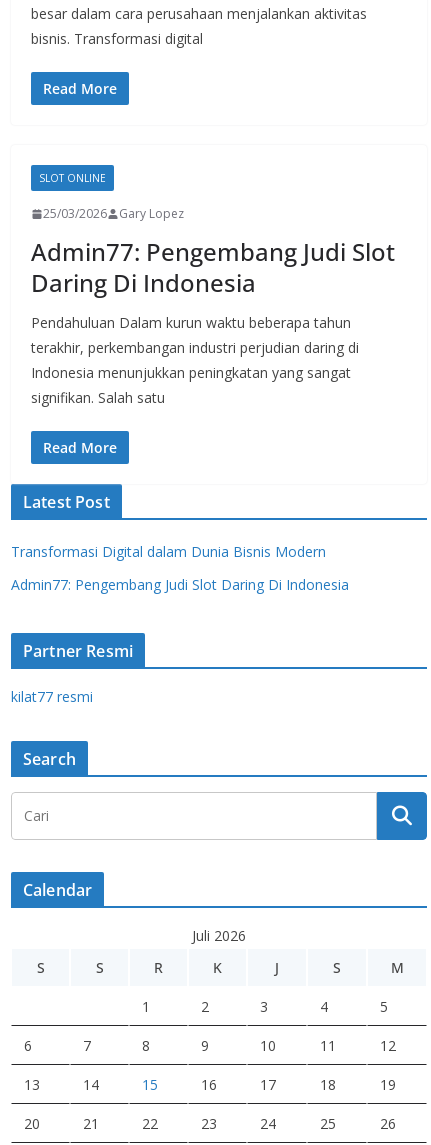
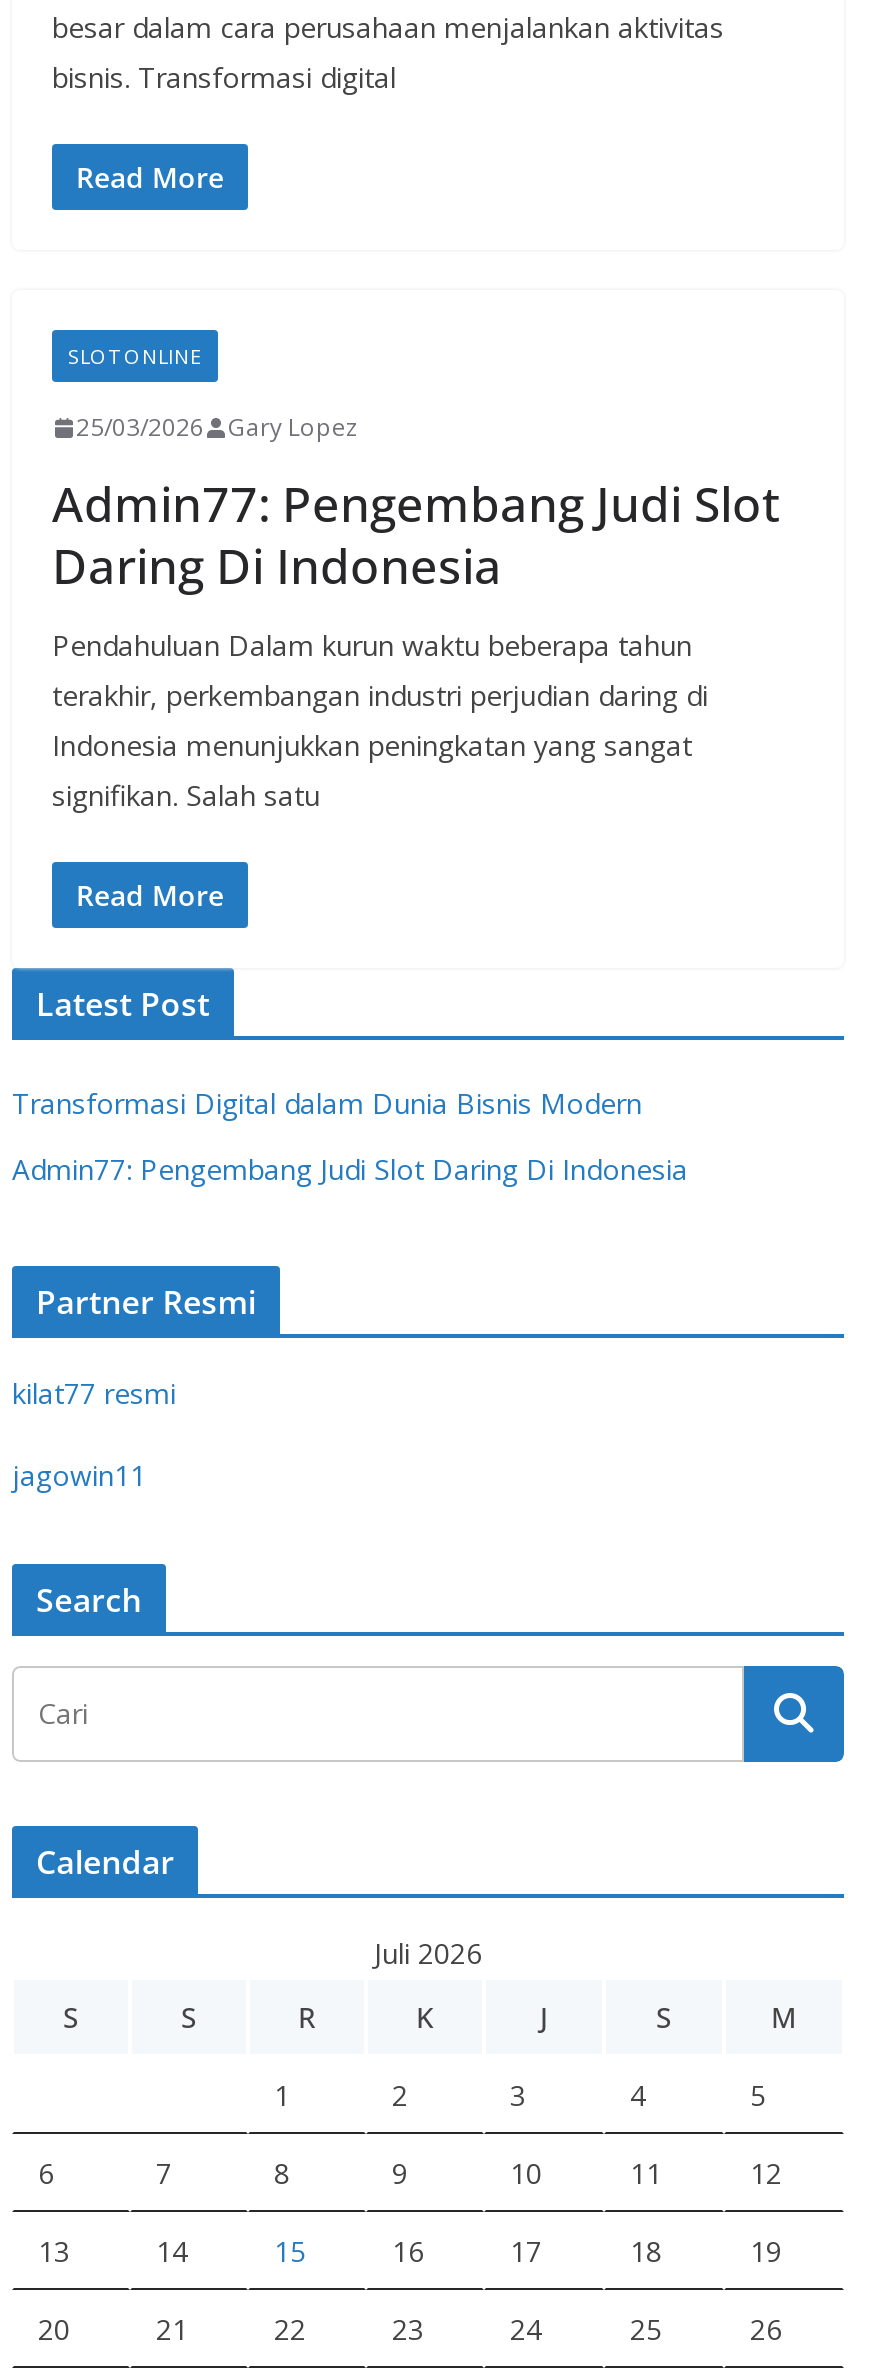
none -> [12,1456,146,1494] jagowin11

